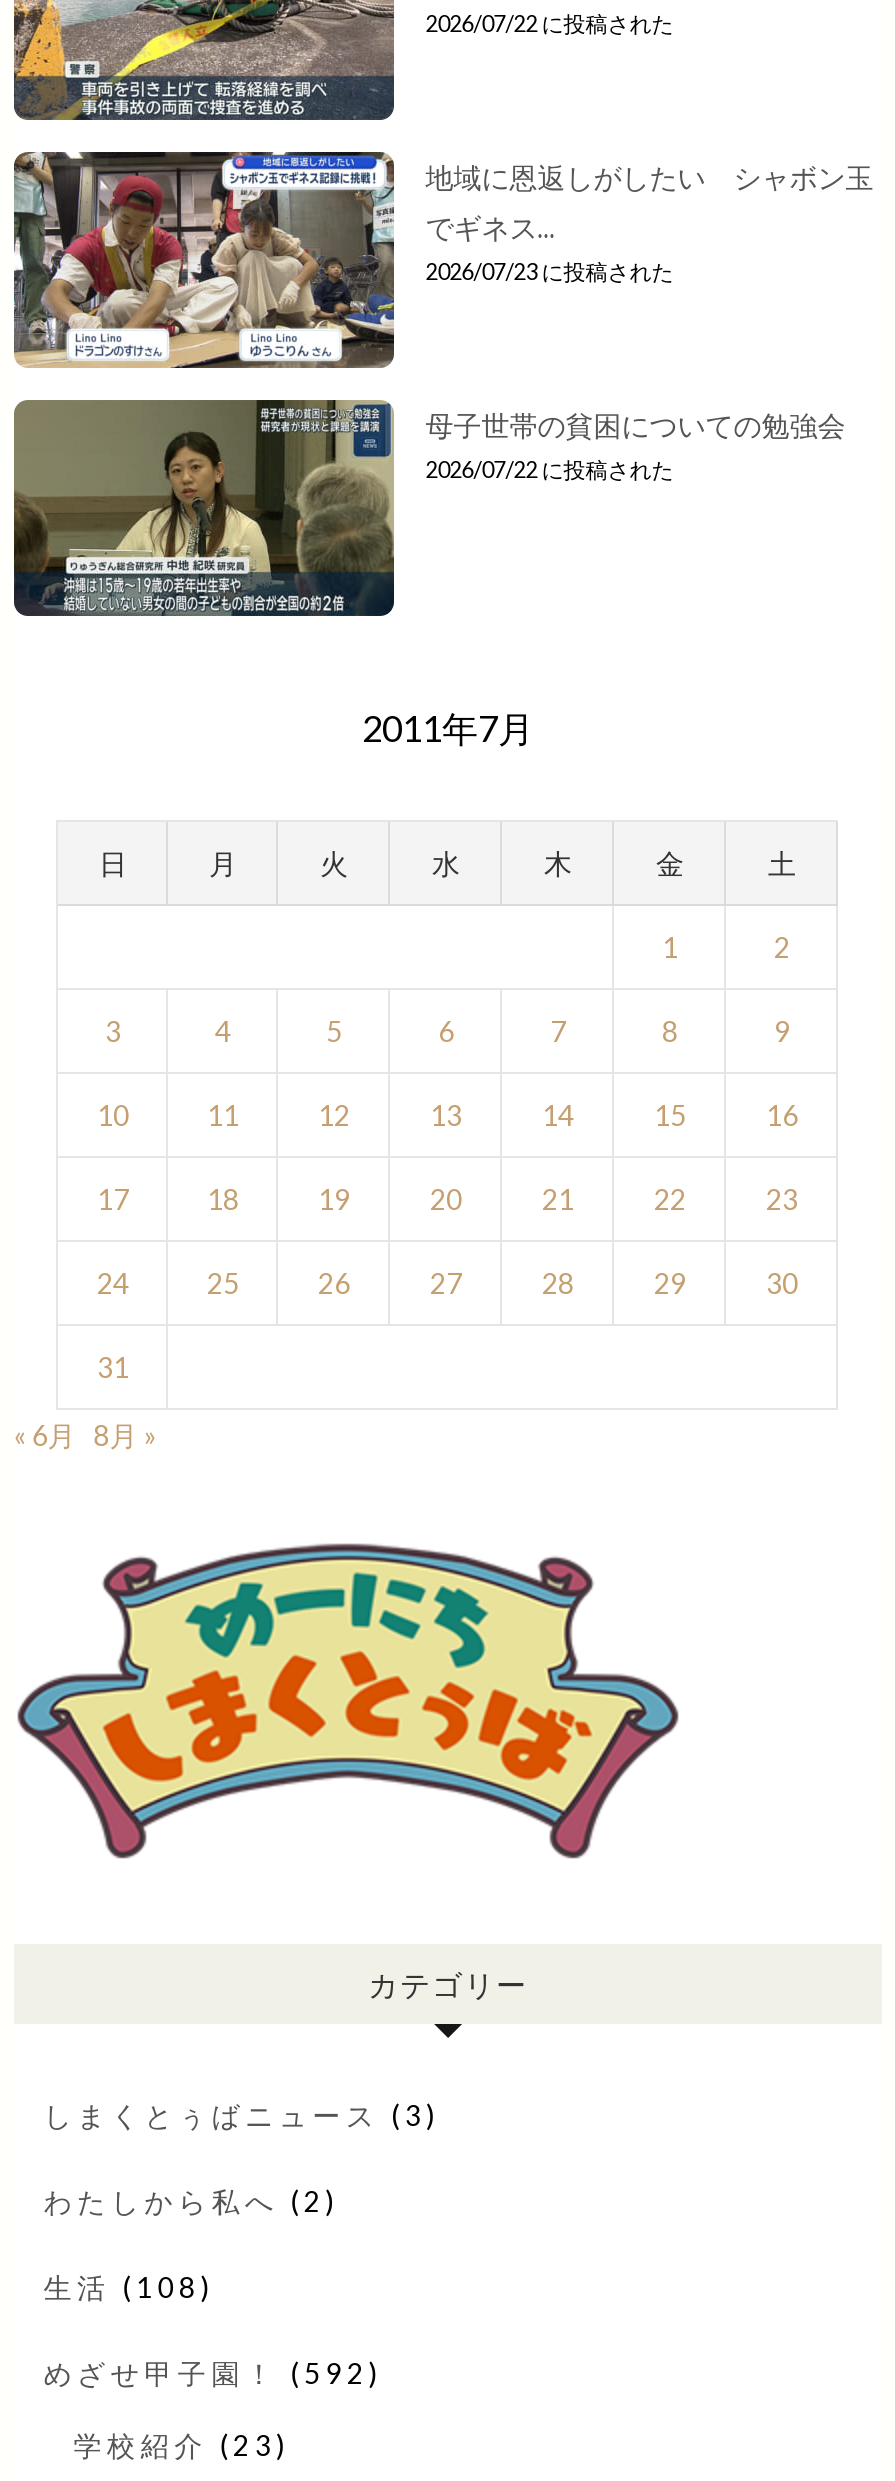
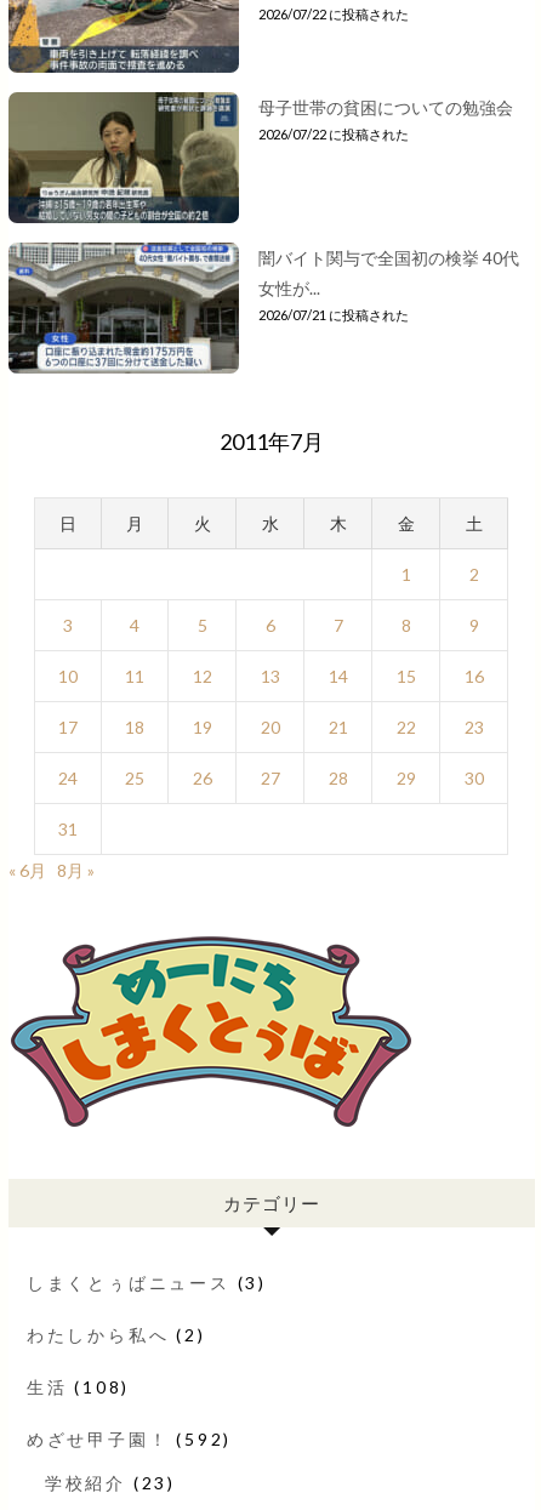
[14,150,873,368] [image] | 地域に恩返しがしたい シャボン玉 | でギネス... | 2026/07/23 に投稿された -> none
moved [12,398,845,618] -> [7,91,513,224]: [image] | 母子世帯の貧困についての勉強会 | 2026/07/22 に投稿された
none -> [8,243,519,374] [image] | 闇バイト関与で全国初の検挙 40代 | 女性が... | 2026/07/21 に投稿された

